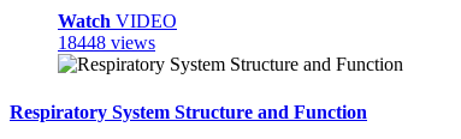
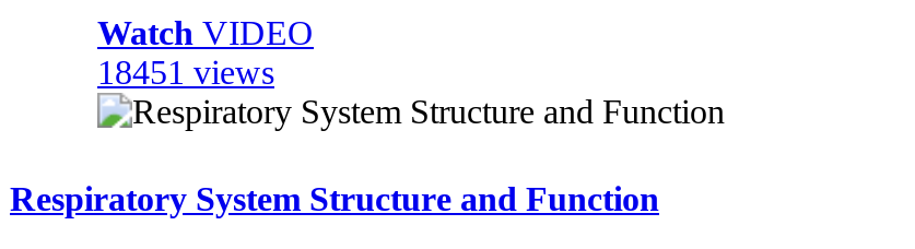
[58,33,155,53] 18448 views -> [97,54,274,91] 18451 views

